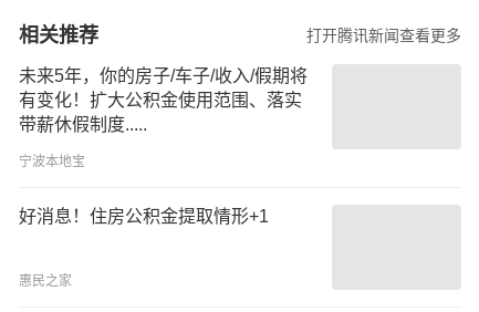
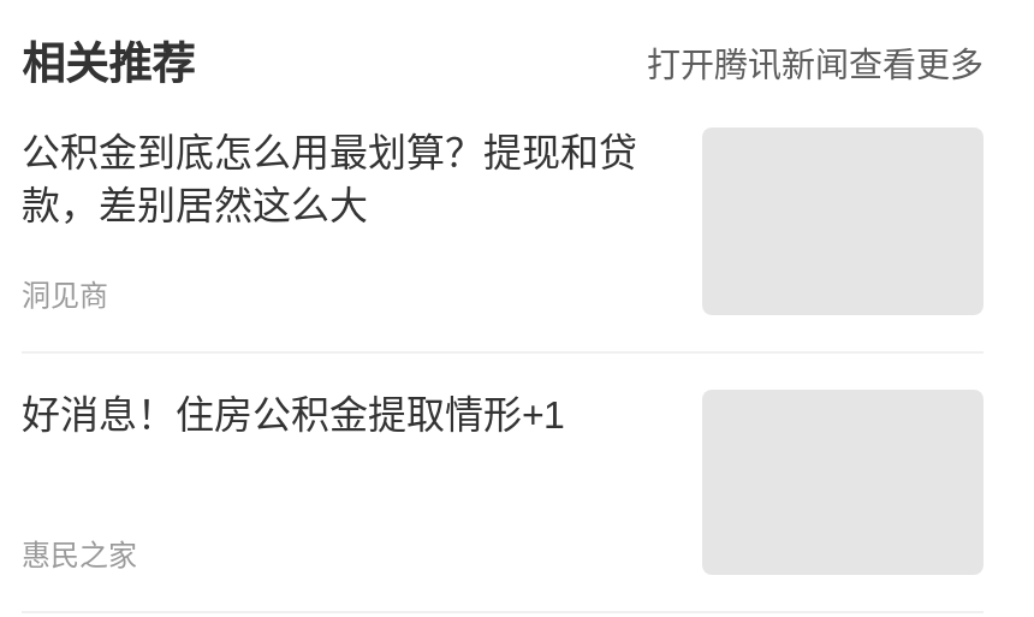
[19,66,308,133] 未来5年，你的房子/车子/收入/假期将 | 有变化！扩大公积金使用范围、落实 | 带薪休假制度..... -> [22,132,637,226] 公积金到底怎么用最划算？提现和贷 | 款，差别居然这么大
[19,153,85,169] 宁波本地宝 -> [22,278,108,312] 洞见商

